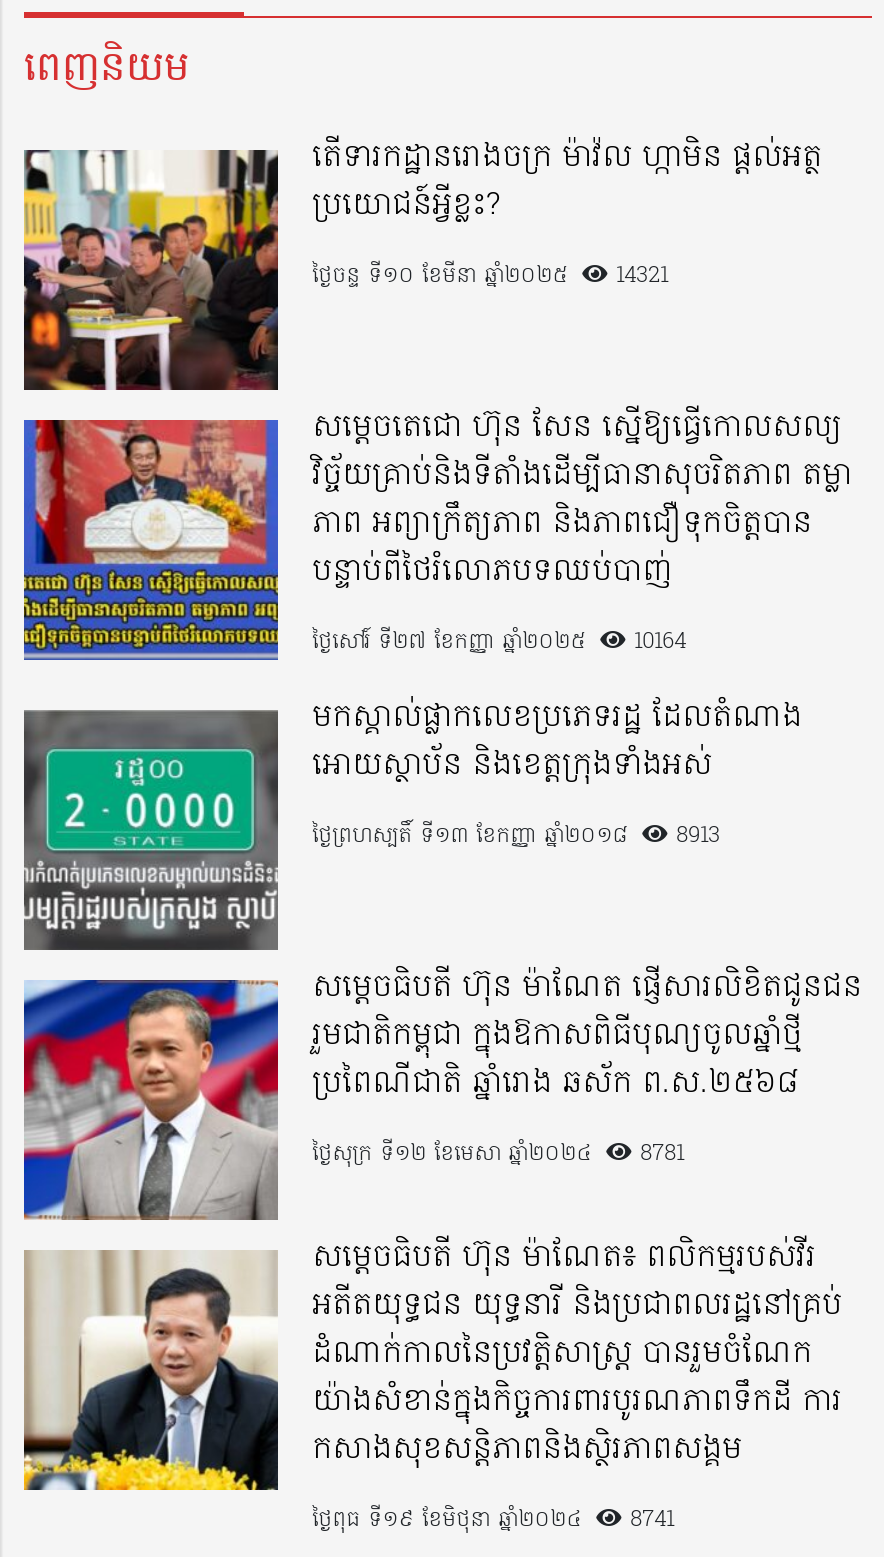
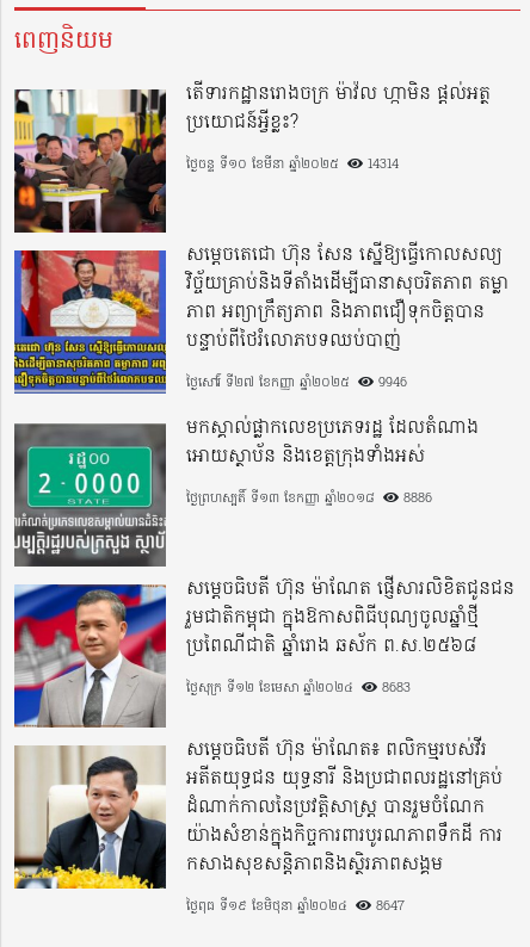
[608,260,668,292] 14321 -> [363,155,399,174] 14314
[626,626,686,658] 10164 -> [374,373,407,393] 9946
[668,820,720,852] 8913 -> [399,489,432,508] 8886
[632,1138,684,1170] 8781 -> [377,679,411,698] 8683
[622,1504,674,1536] 8741 -> [371,897,405,916] 8647

